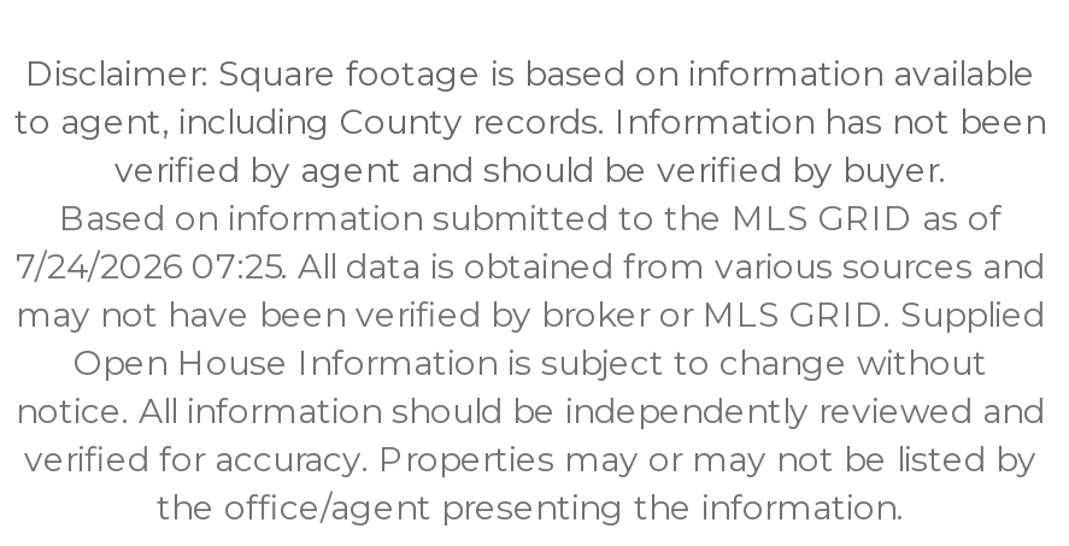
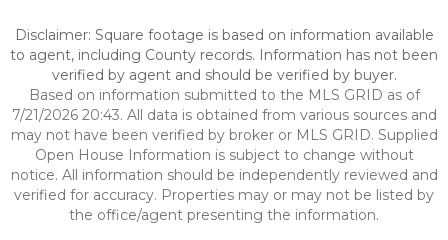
[16,245,1045,288] 7/24/2026 07:25. All data is obtained from various sources and -> [11,106,436,124] 7/21/2026 20:43. All data is obtained from various sources and

